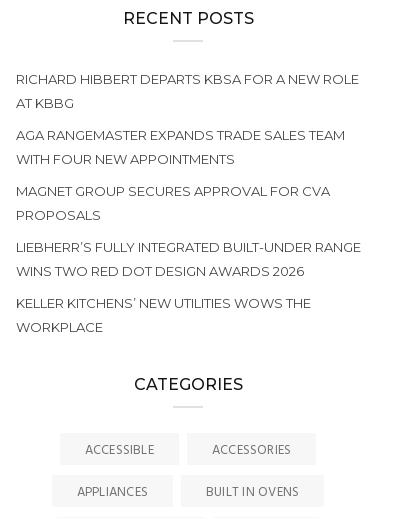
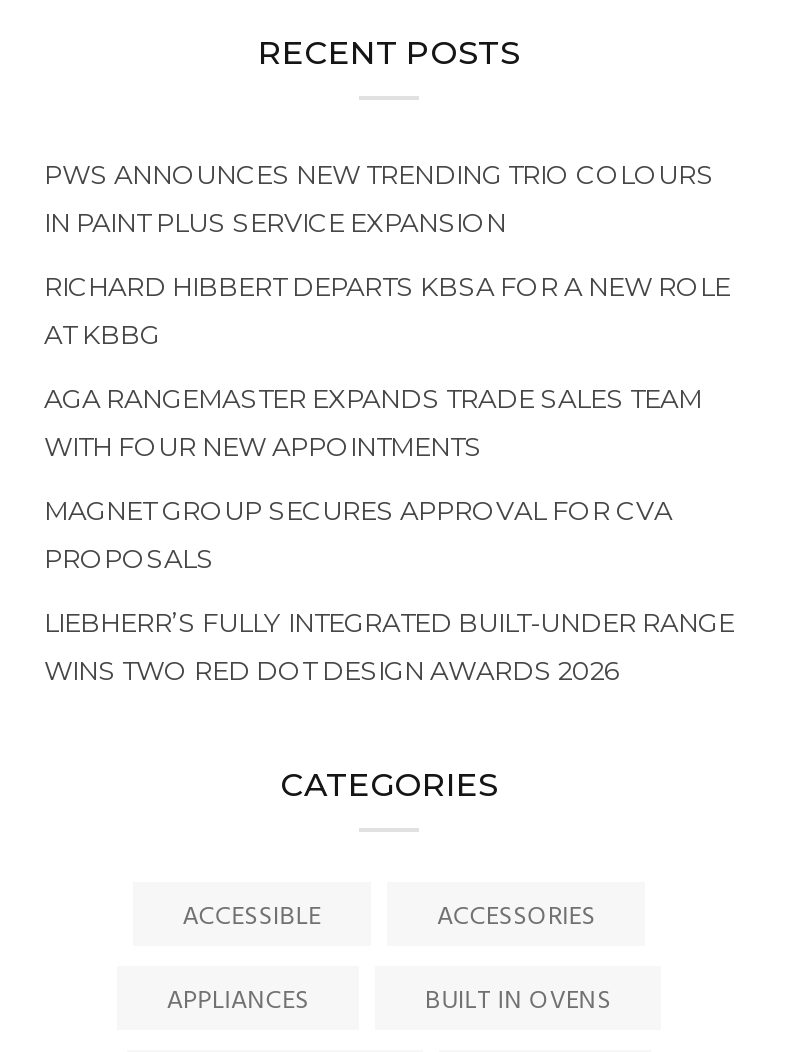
none -> [44,158,714,238] PWS ANNOUNCES NEW TRENDING TRIO COLOURS | IN PAINT PLUS SERVICE EXPANSION
moved [15,71,360,279] -> [44,270,734,686]: RICHARD HIBBERT DEPARTS KBSA FOR A NEW ROLE | AT KBBG | AGA RANGEMASTER EXPANDS TRADE SALES TEAM | WITH FOUR NEW APPOINTMENTS | MAGNET GROUP SECURES APPROVAL FOR CVA | PROPOSALS | LIEBHERR’S FULLY INTEGRATED BUILT-UNDER RANGE | WINS TWO RED DOT DESIGN AWARDS 2026
[15,295,310,335] KELLER KITCHENS’ NEW UTILITIES WOWS THE | WORKPLACE -> none

